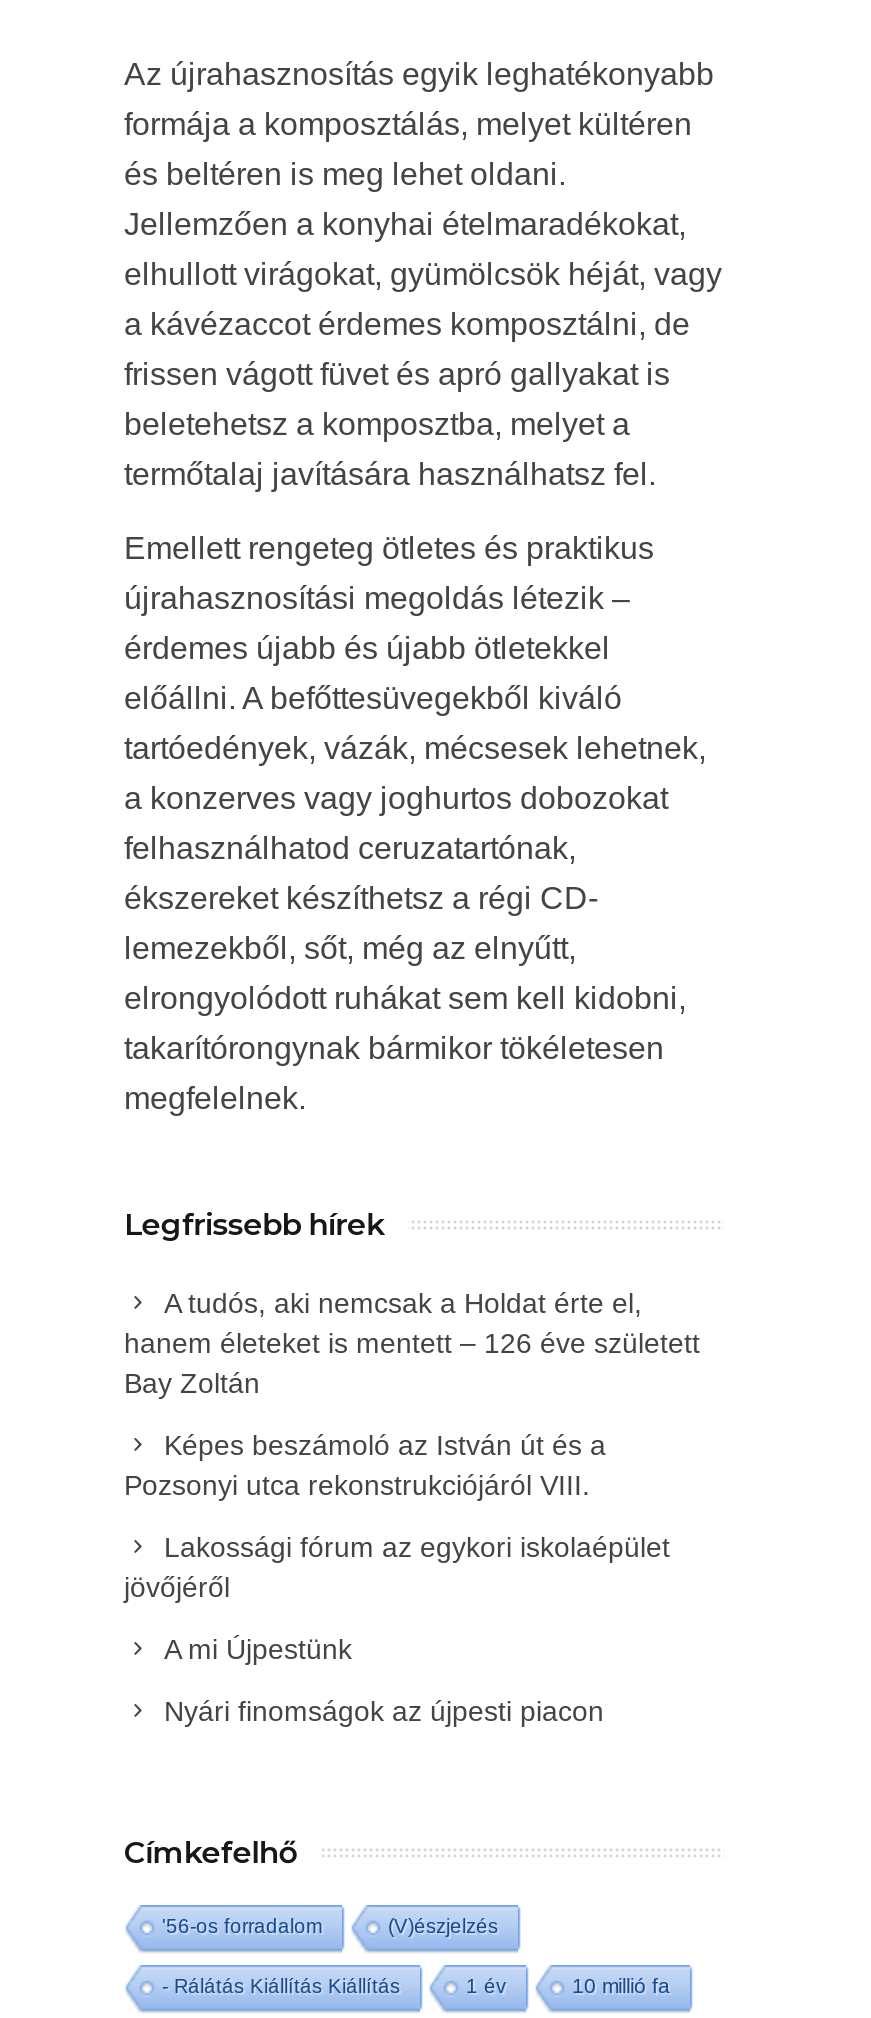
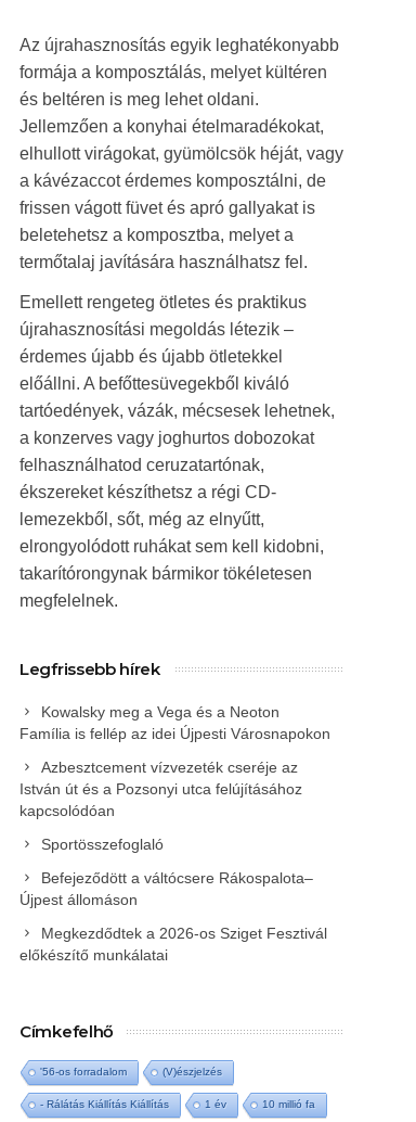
[124,1286,700,1398] A tudós, aki nemcsak a Holdat érte el, | hanem életeket is mentett – 126 éve született | Bay Zoltán -> [19,703,330,742] Kowalsky meg a Vega és a Neoton | Família is fellép az idei Újpesti Városnapokon
[124,1428,606,1500] Képes beszámoló az István út és a | Pozsonyi utca rekonstrukciójáról VIII. -> [19,758,302,819] Azbesztcement vízvezeték cseréje az | István út és a Pozsonyi utca felújításához | kapcsolódóan
[124,1530,670,1602] Lakossági fórum az egykori iskolaépület | jövőjéről -> [41,835,164,852] Sportösszefoglaló
[164,1632,352,1664] A mi Újpestünk -> [19,869,313,908] Befejeződött a váltócsere Rákospalota– | Újpest állomáson
[164,1694,604,1726] Nyári finomságok az újpesti piacon -> [19,924,327,963] Megkezdődtek a 2026-os Sziget Fesztivál | előkészítő munkálatai

